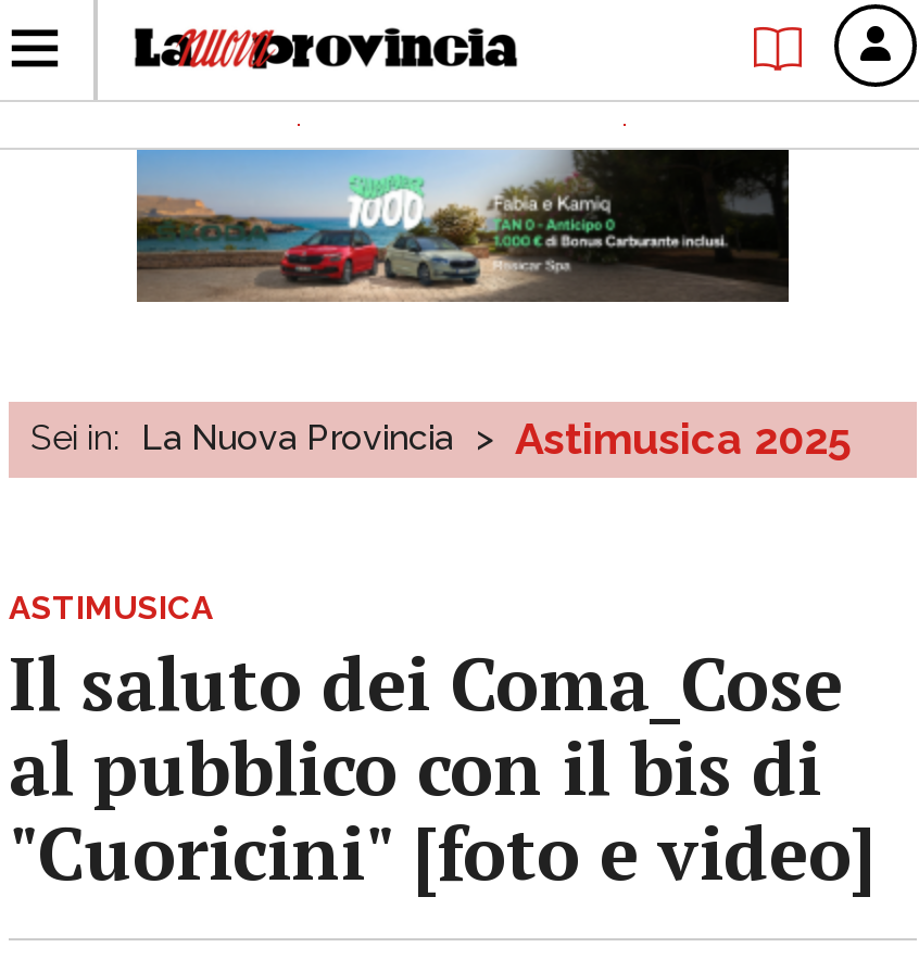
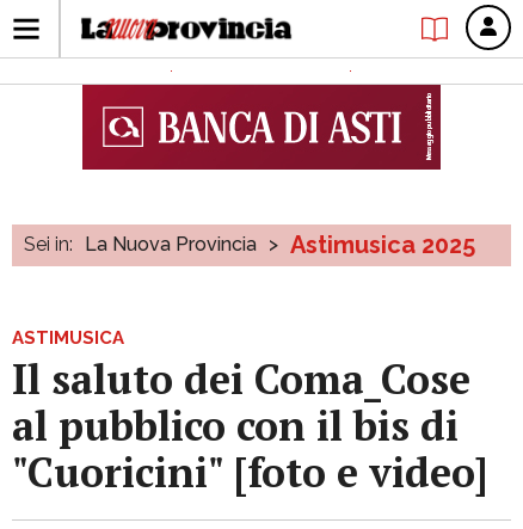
[135,148,791,304] [image] -> [81,84,442,171] [image]

